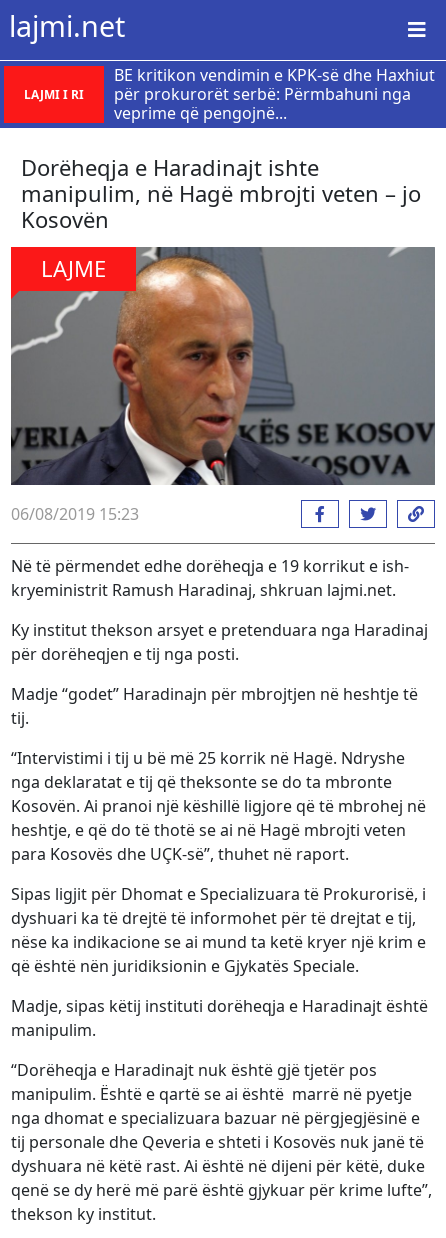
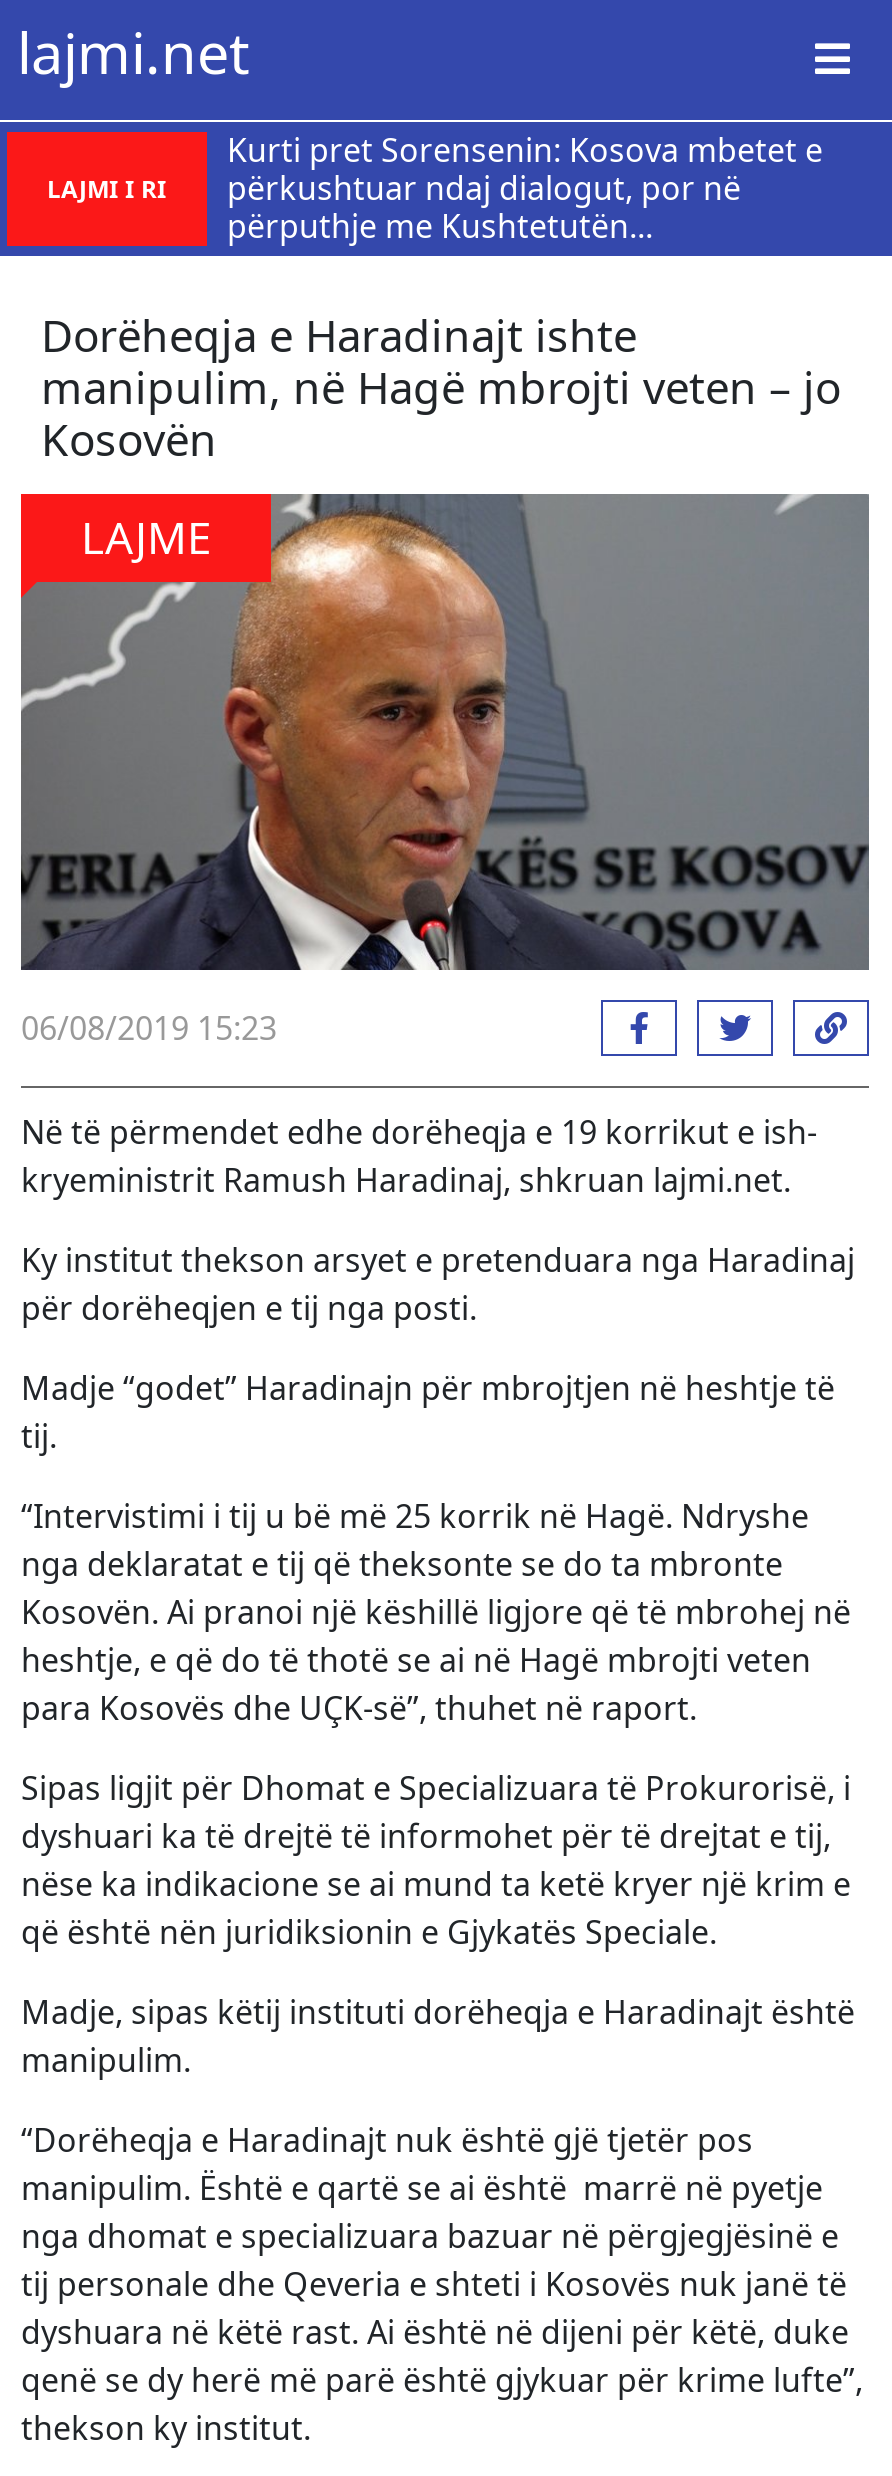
[114,64,435,124] BE kritikon vendimin e KPK-së dhe Haxhiut | për prokurorët serbë: Përmbahuni nga | veprime që pengojnë... -> [227,128,823,248] Kurti pret Sorensenin: Kosova mbetet e | përkushtuar ndaj dialogut, por në | përputhje me Kushtetutën...

